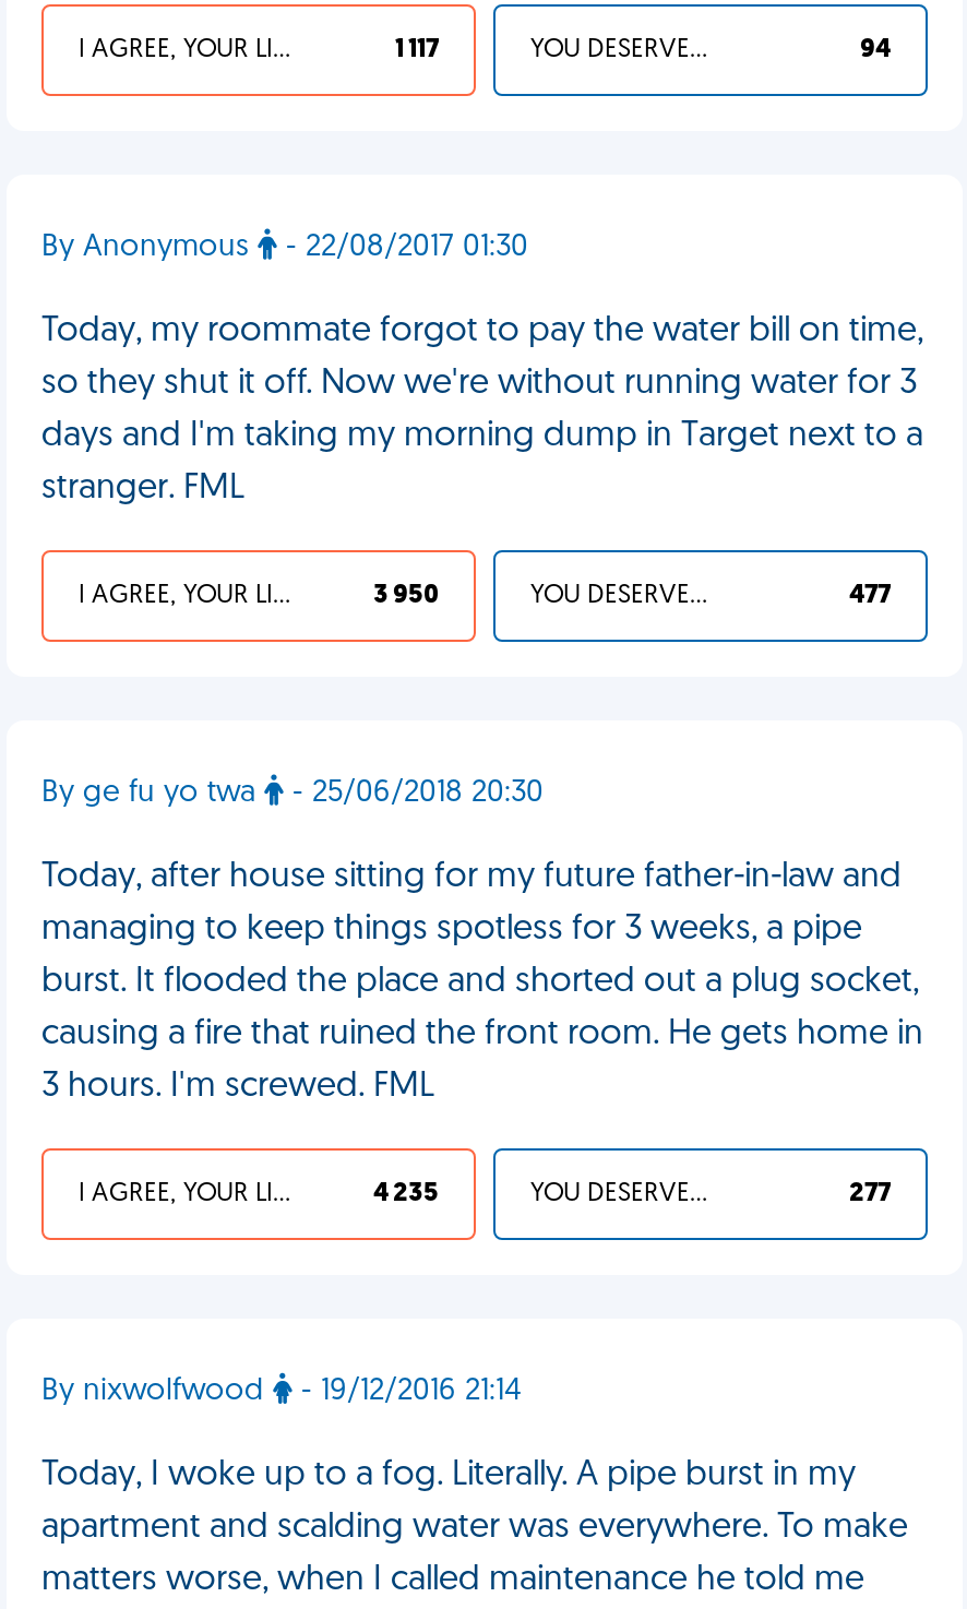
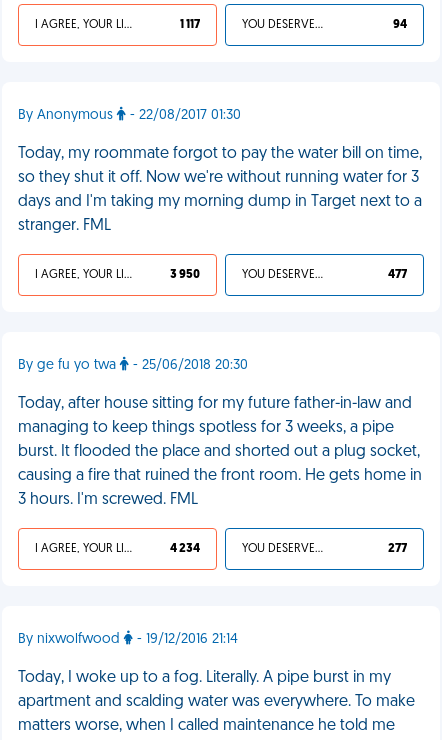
[373,1181,439,1207] 4 235 -> [170,543,200,555] 4 234

